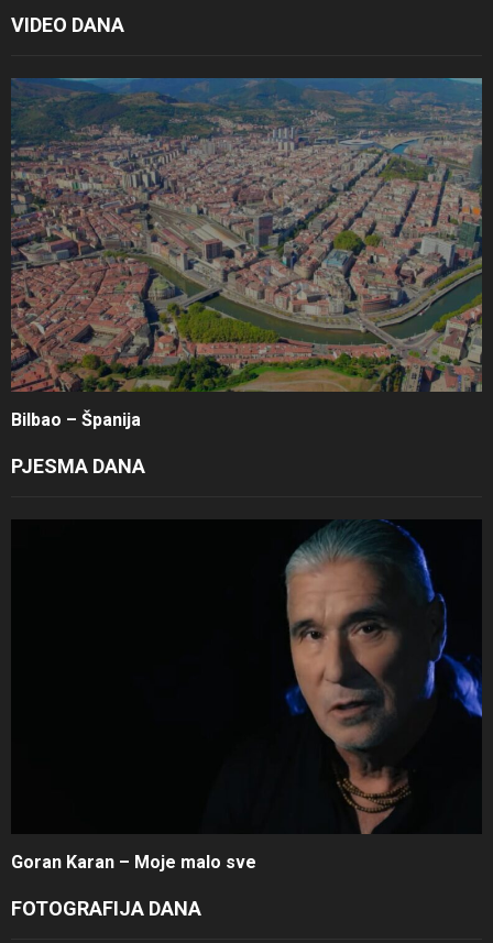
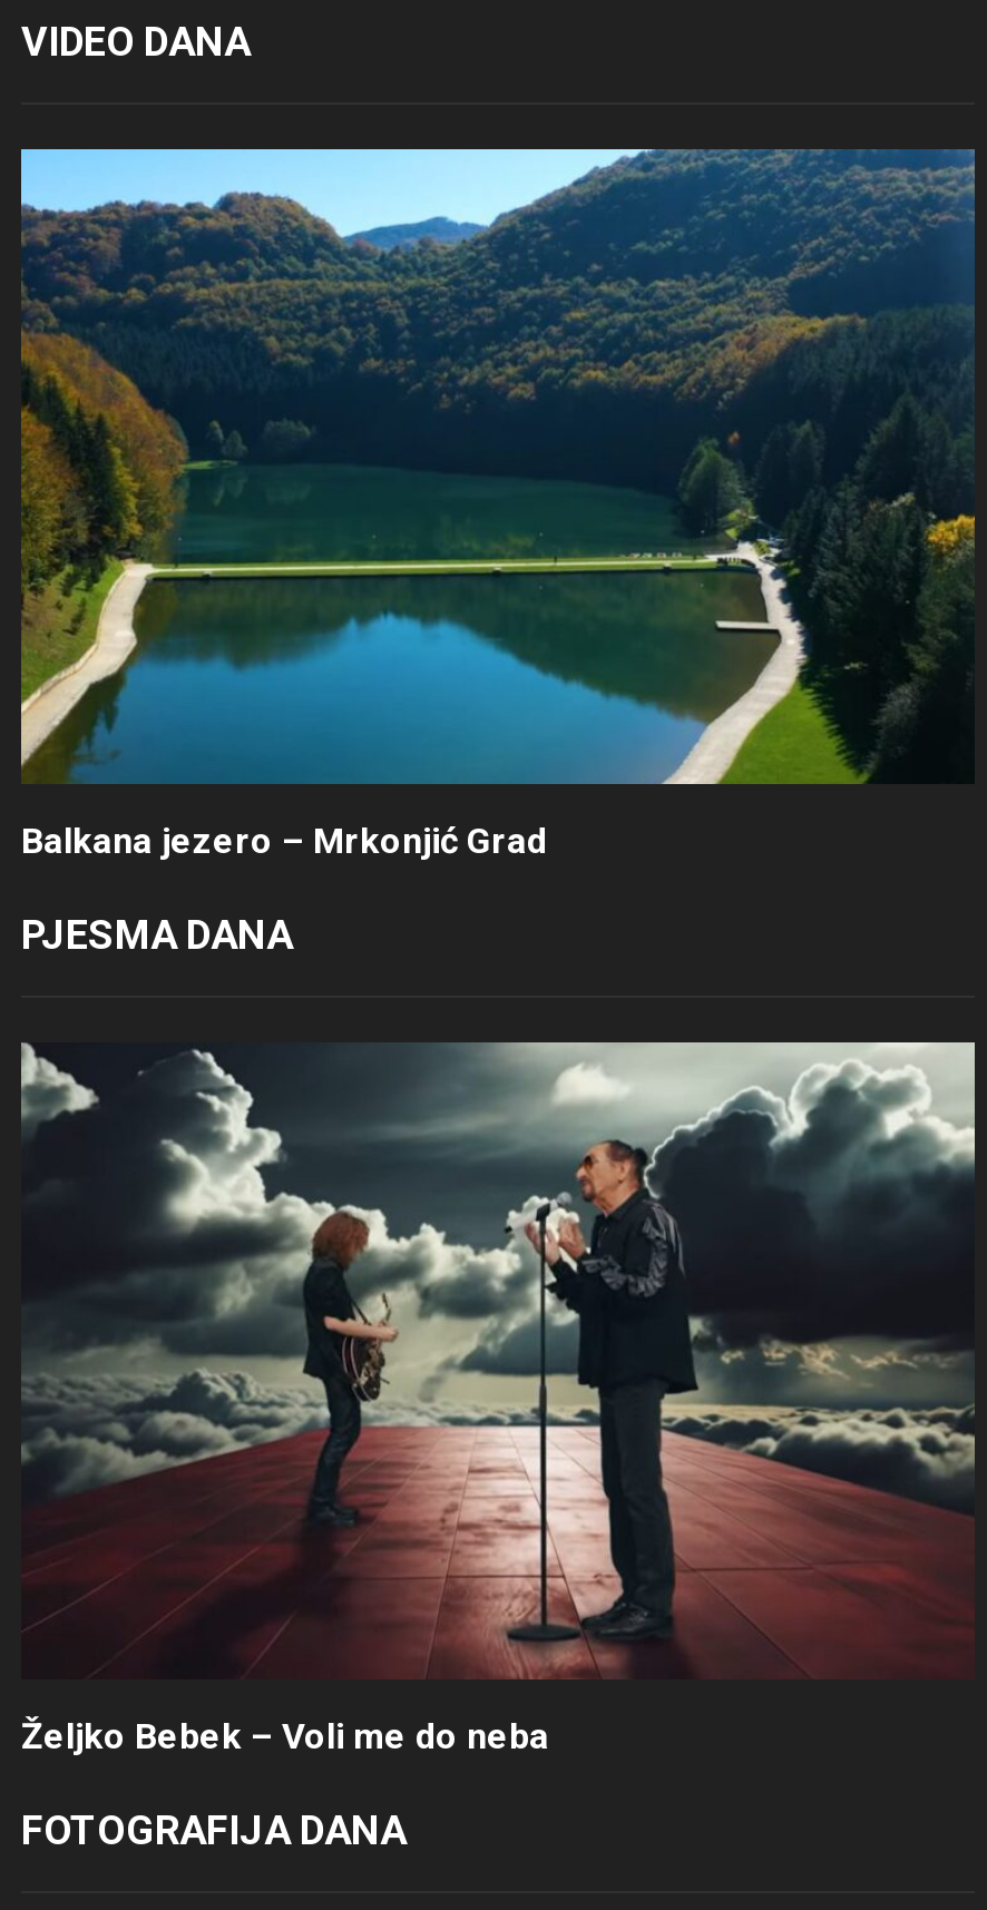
[10,77,483,431] [image] | Bilbao – Španija -> [19,147,975,863] [image] | Balkana jezero – Mrkonjić Grad
[11,519,483,872] [image] | Goran Karan – Moje malo sve -> [19,1040,977,1757] [image] | Željko Bebek – Voli me do neba

